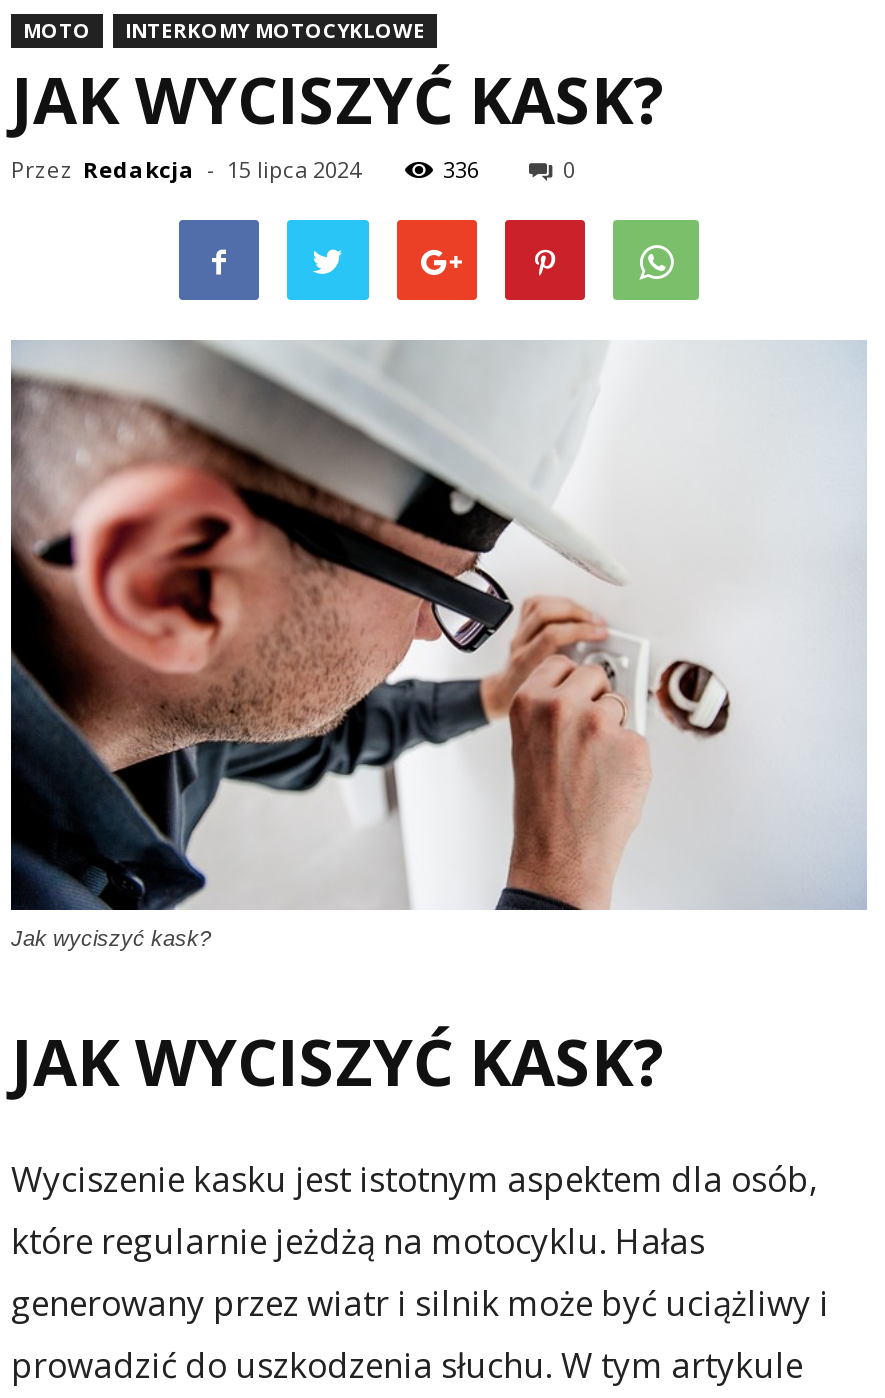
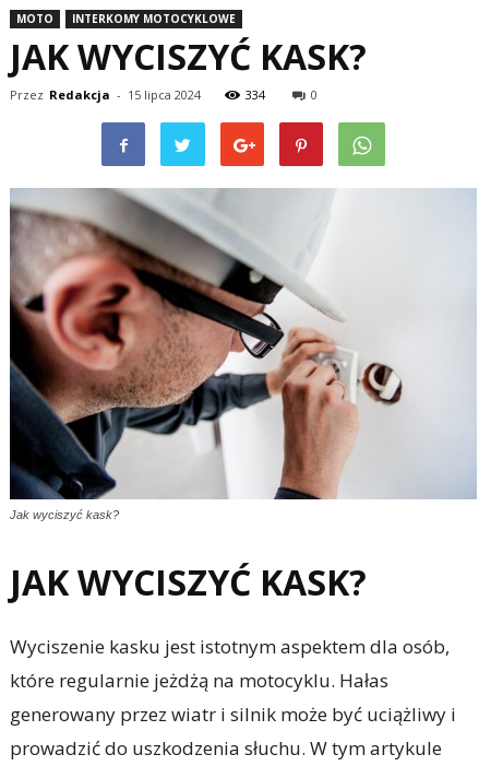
[443,154,479,184] 336 -> [246,86,265,103] 334

